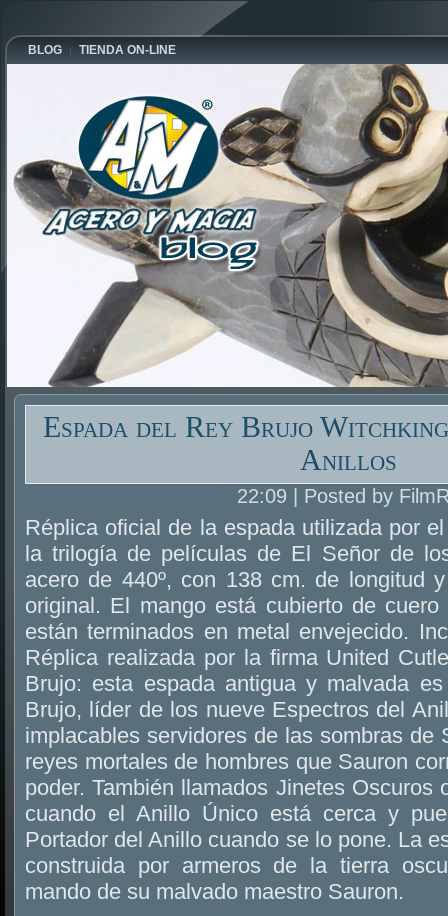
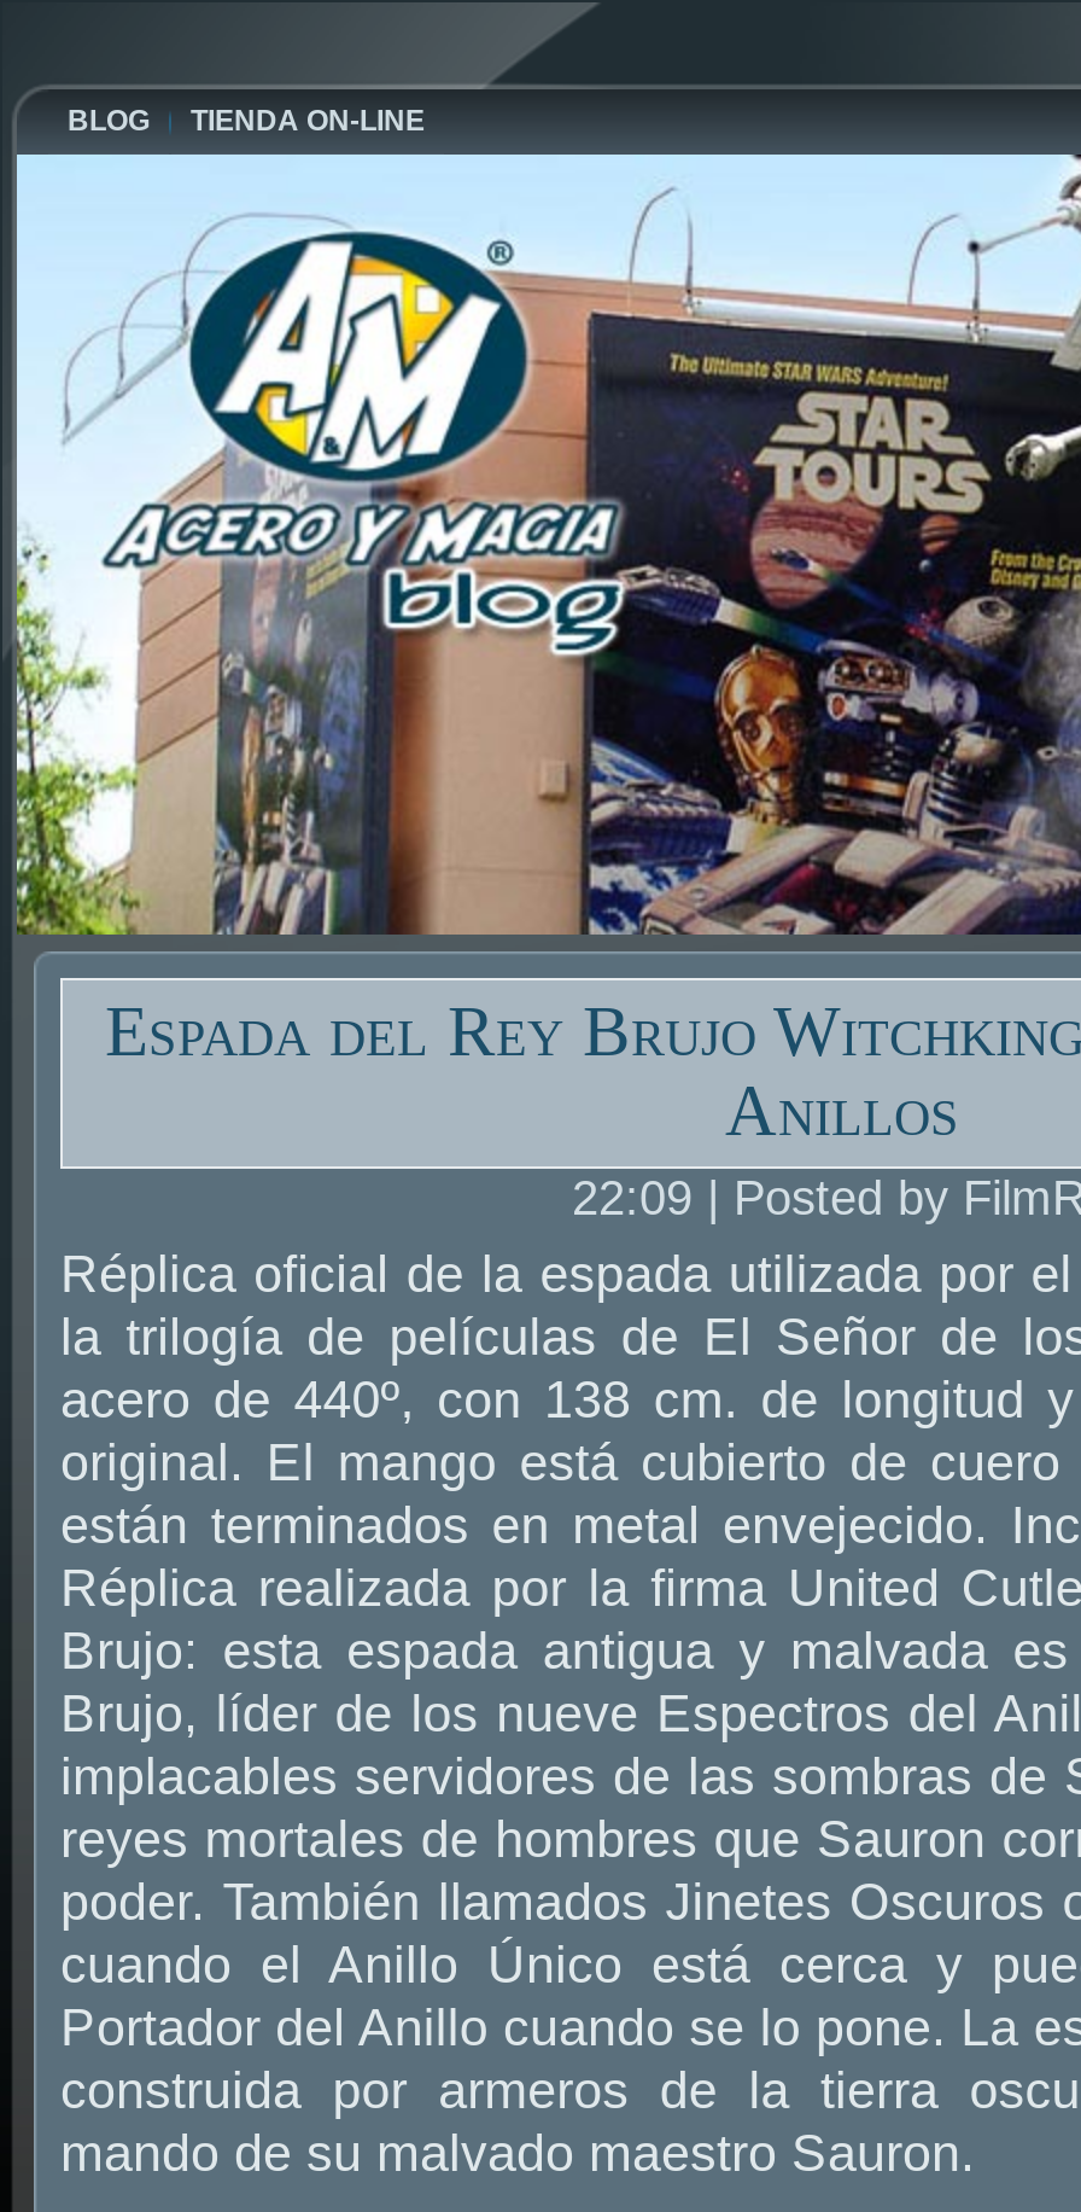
[6,63,445,388] [image] -> [14,152,1074,937] [image]

